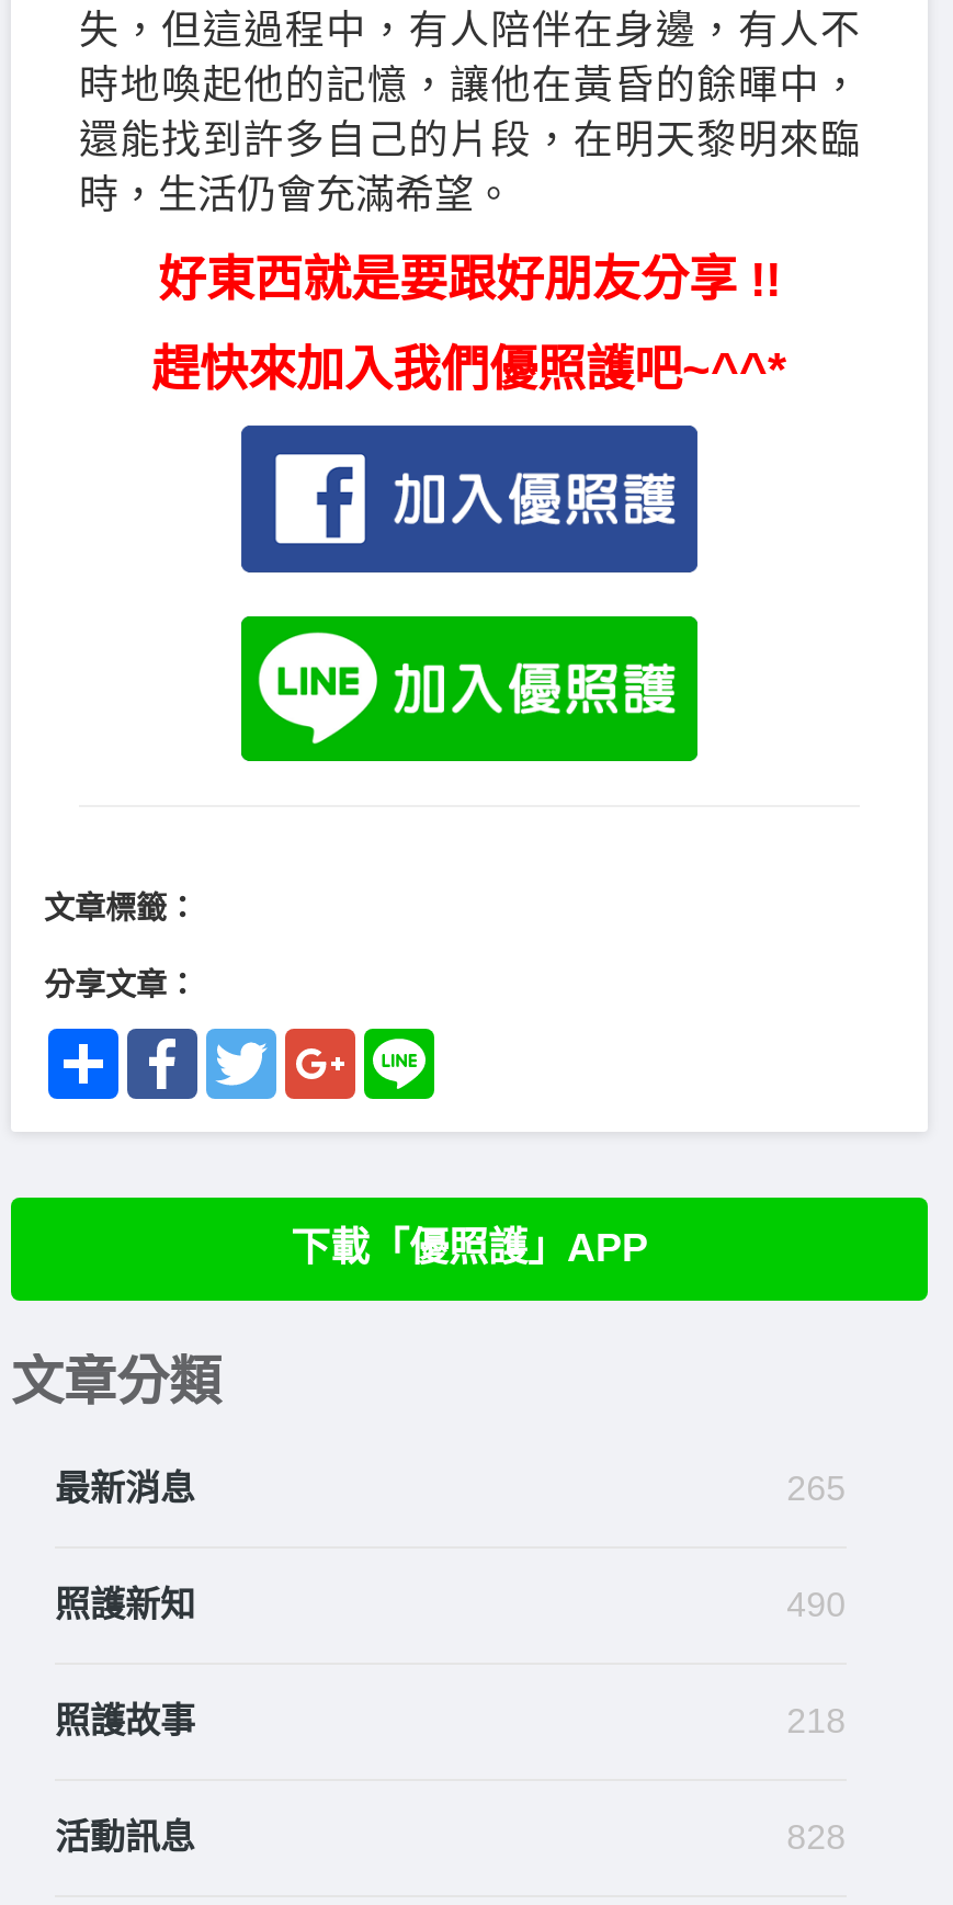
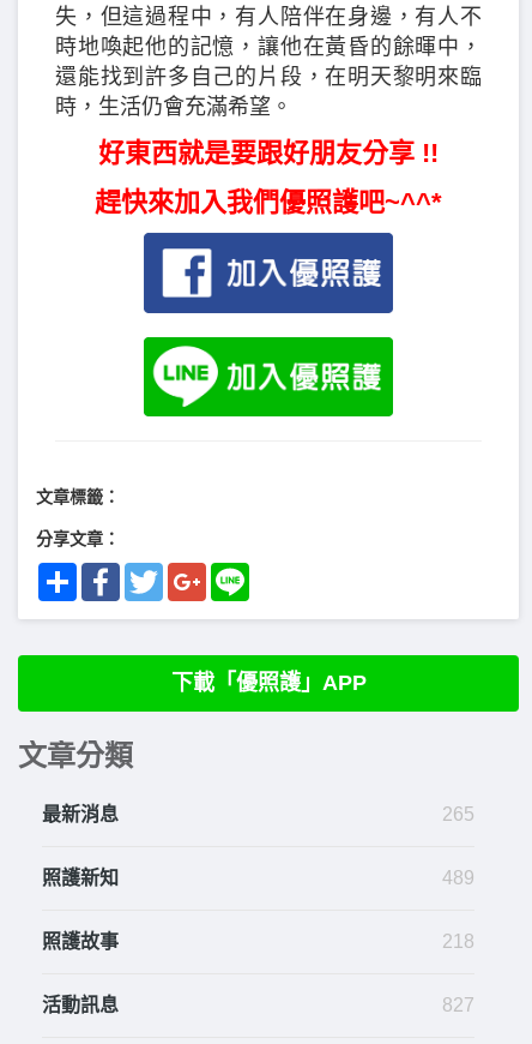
[787,1587,846,1624] 490 -> [442,868,474,888] 489
[787,1819,846,1856] 828 -> [442,995,474,1016] 827

